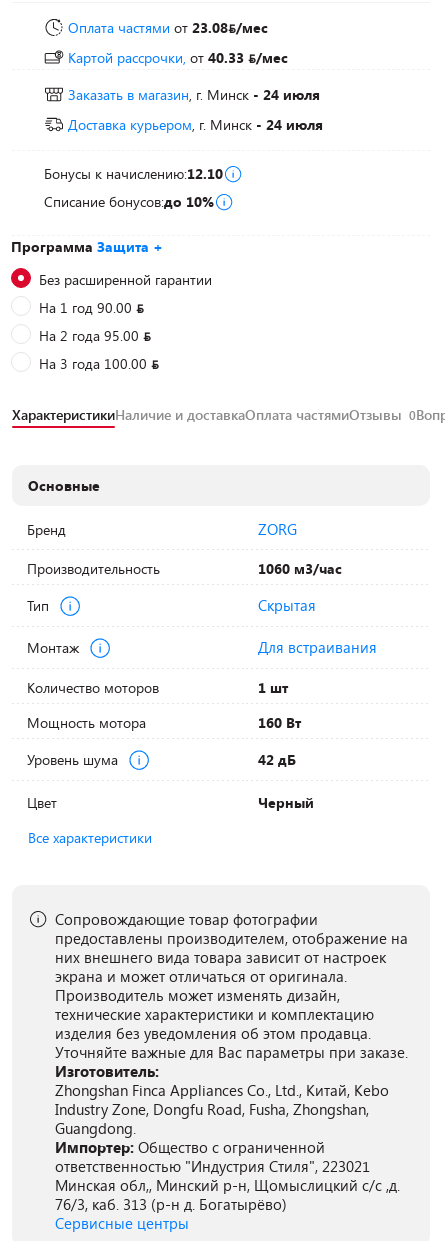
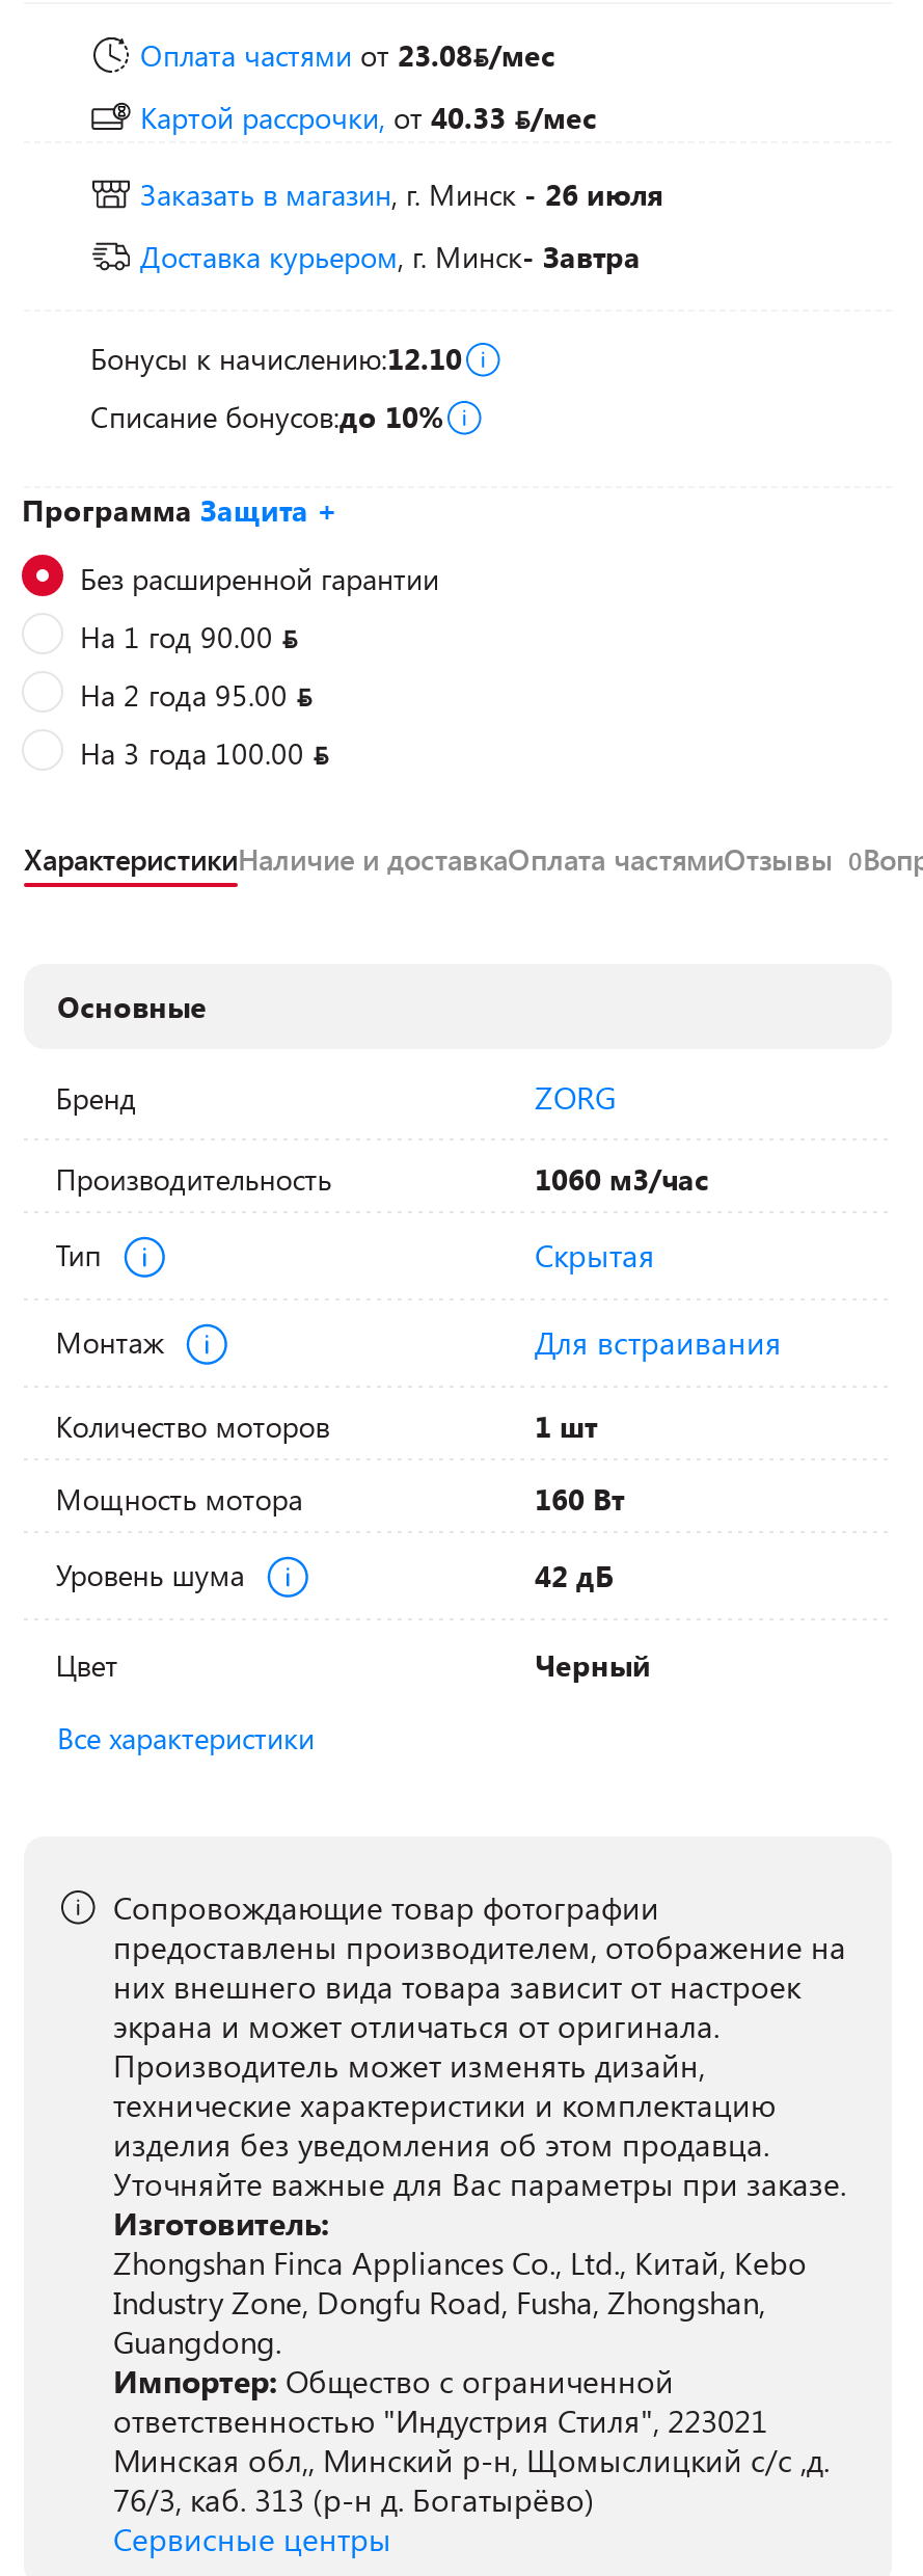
[68,85,320,104] Заказать в магазин, г. Минск - 24 июля -> [140,175,663,214] Заказать в магазин, г. Минск - 26 июля
[68,115,323,134] Доставка курьером, г. Минск- 24 июля -> [140,237,641,276] Доставка курьером, г. Минск- Завтра

